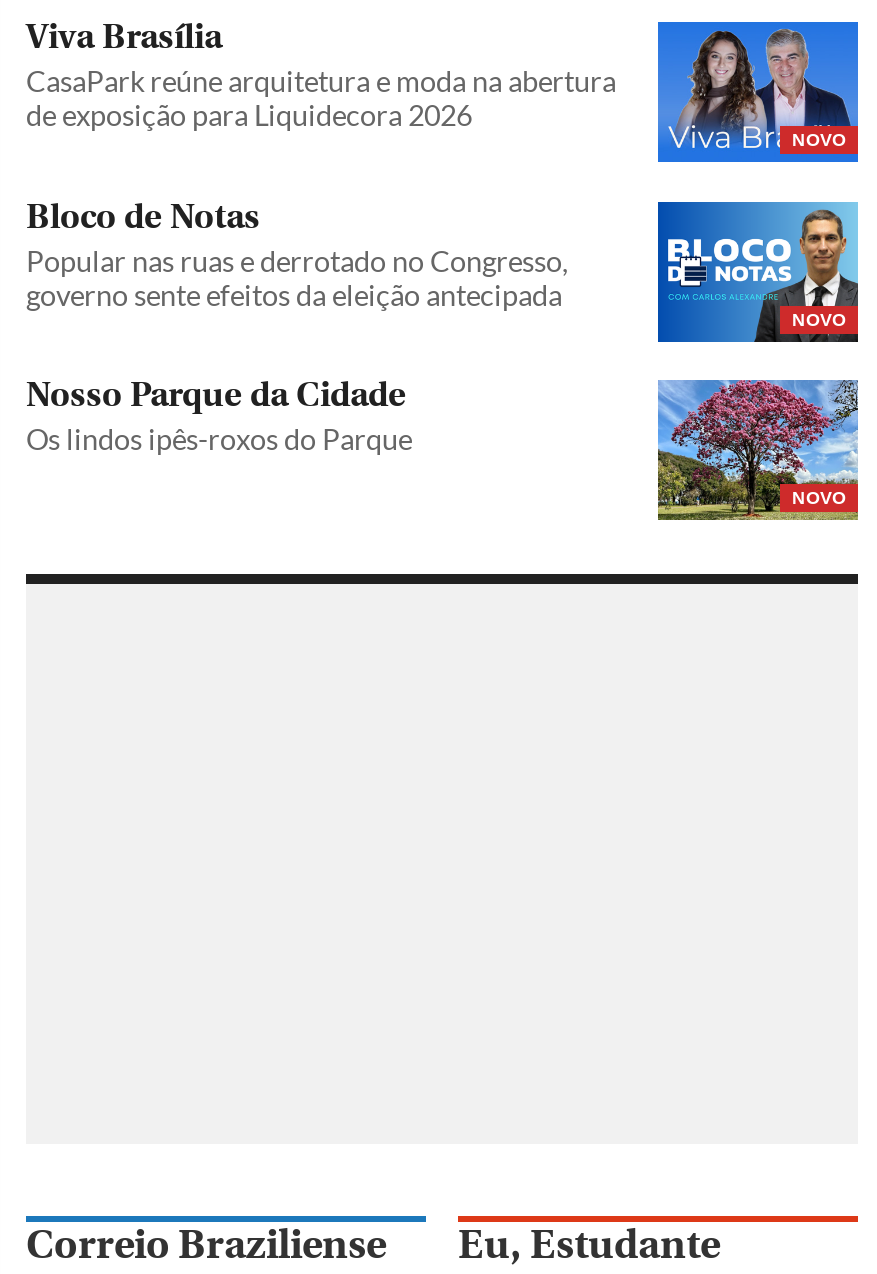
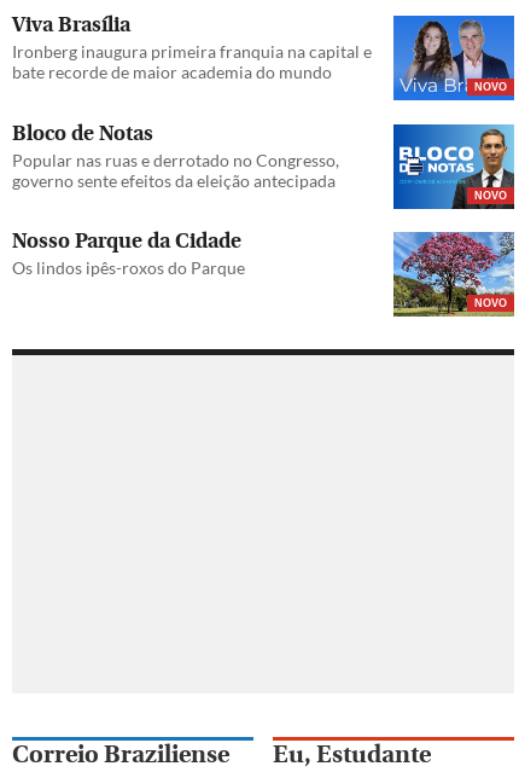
[26,65,616,133] CasaPark reúne arquitetura e moda na abertura | de exposição para Liquidecora 2026 -> [12,42,372,83] Ironberg inaugura primeira franquia na capital e | bate recorde de maior academia do mundo

